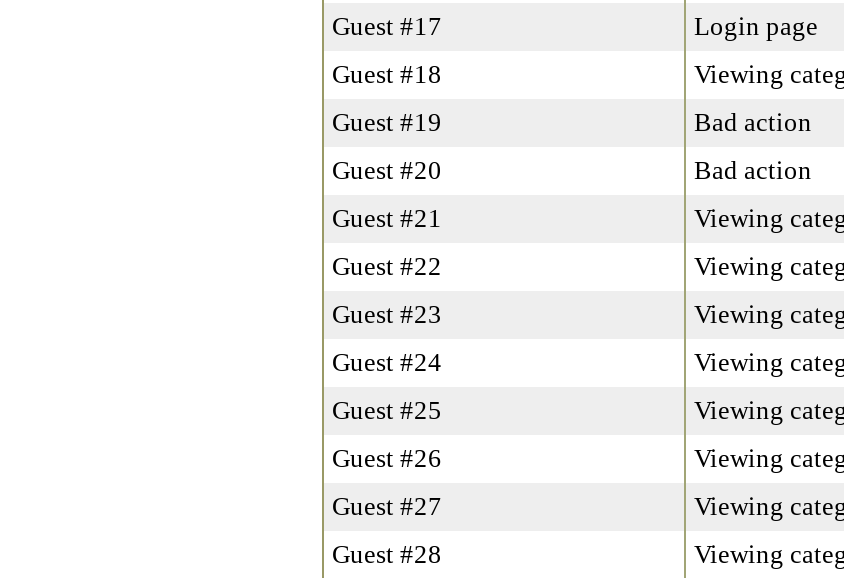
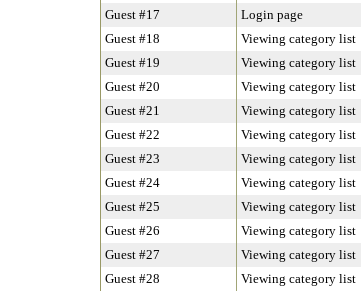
[694,107,812,137] Bad action -> [241,55,356,70] Viewing category list
[694,155,812,185] Bad action -> [241,79,356,94] Viewing category list

